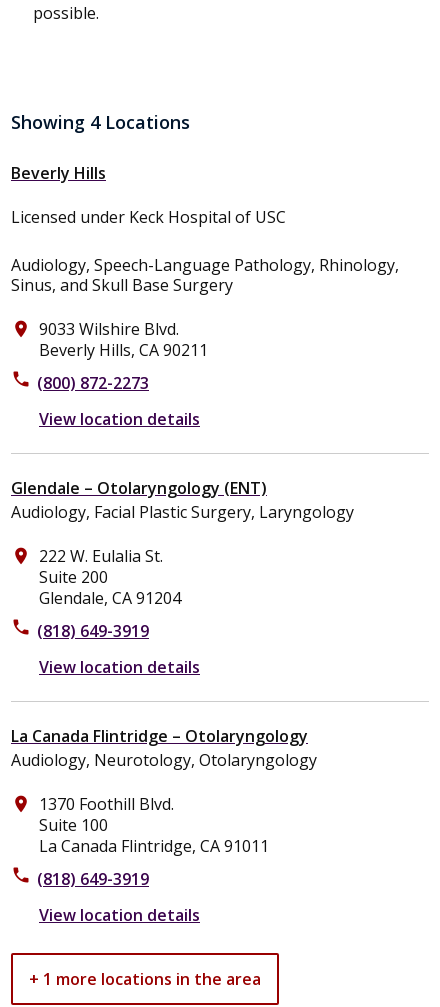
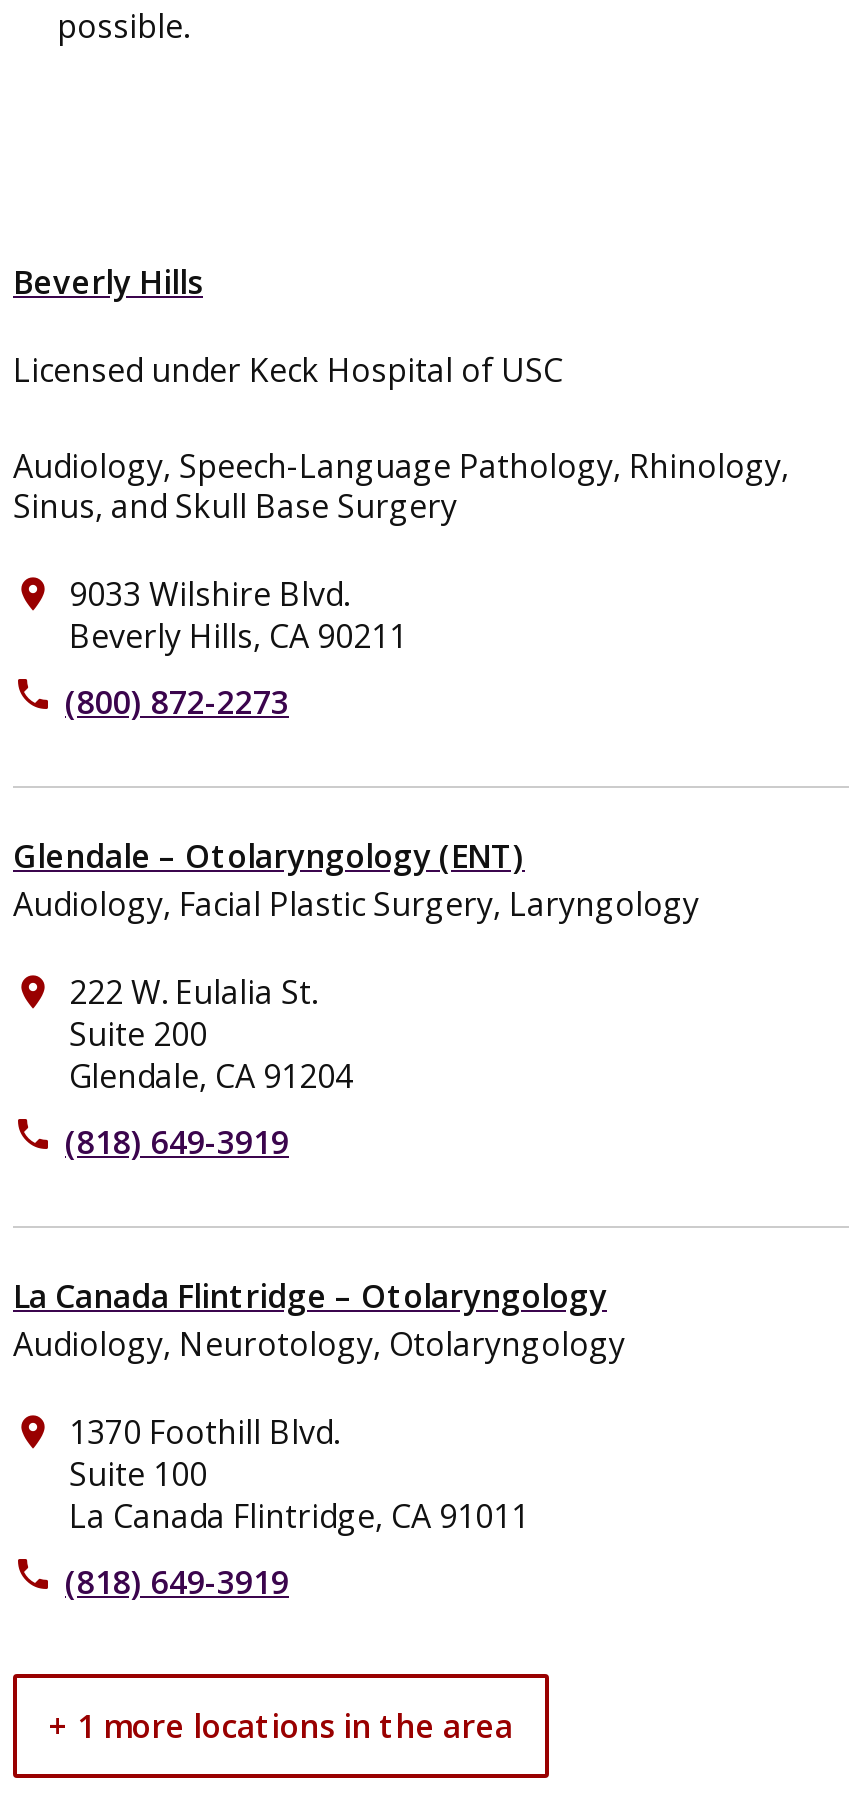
[11,110,190,134] Showing 4 Locations -> none
[39,408,200,430] View location details -> none
[39,656,200,678] View location details -> none
[39,904,200,926] View location details -> none

